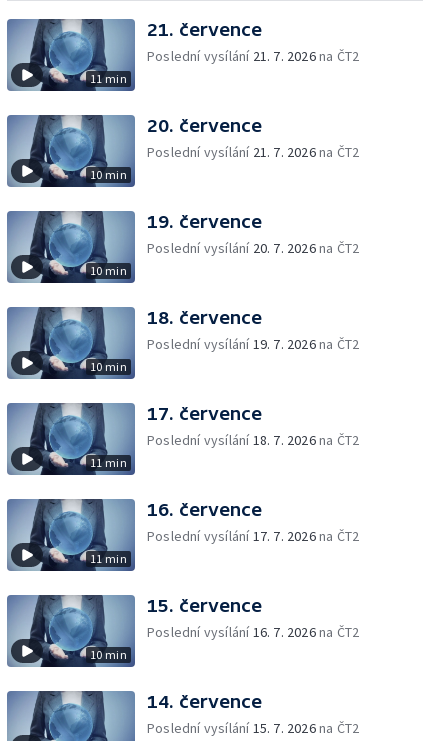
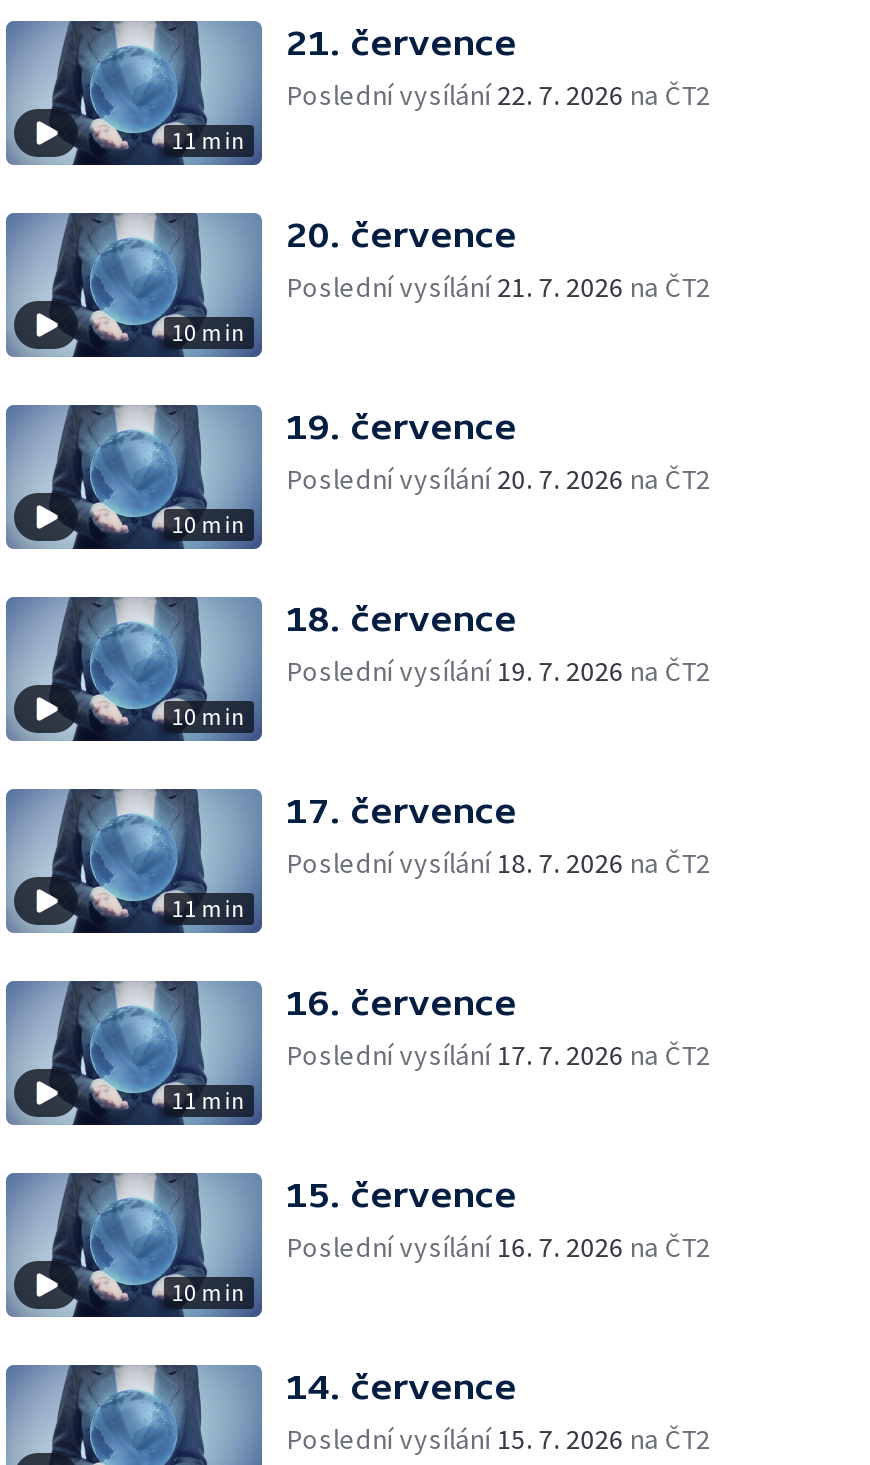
[147,47,359,65] Poslední vysílání 21. 7. 2026 na ČT2 -> [286,77,710,113] Poslední vysílání 22. 7. 2026 na ČT2

